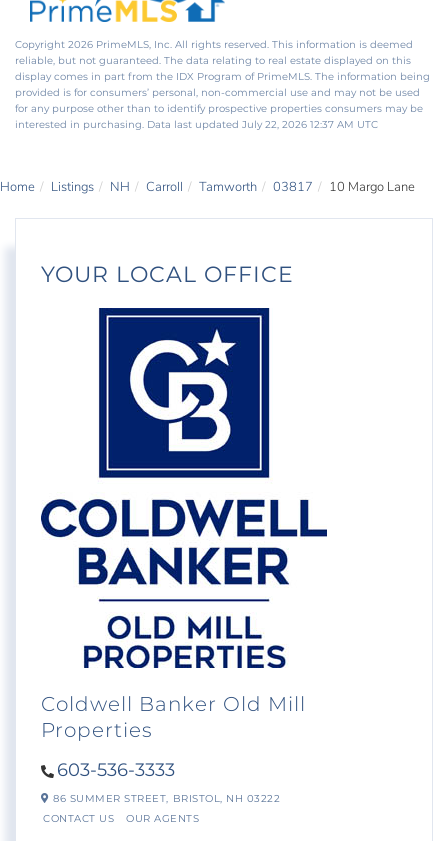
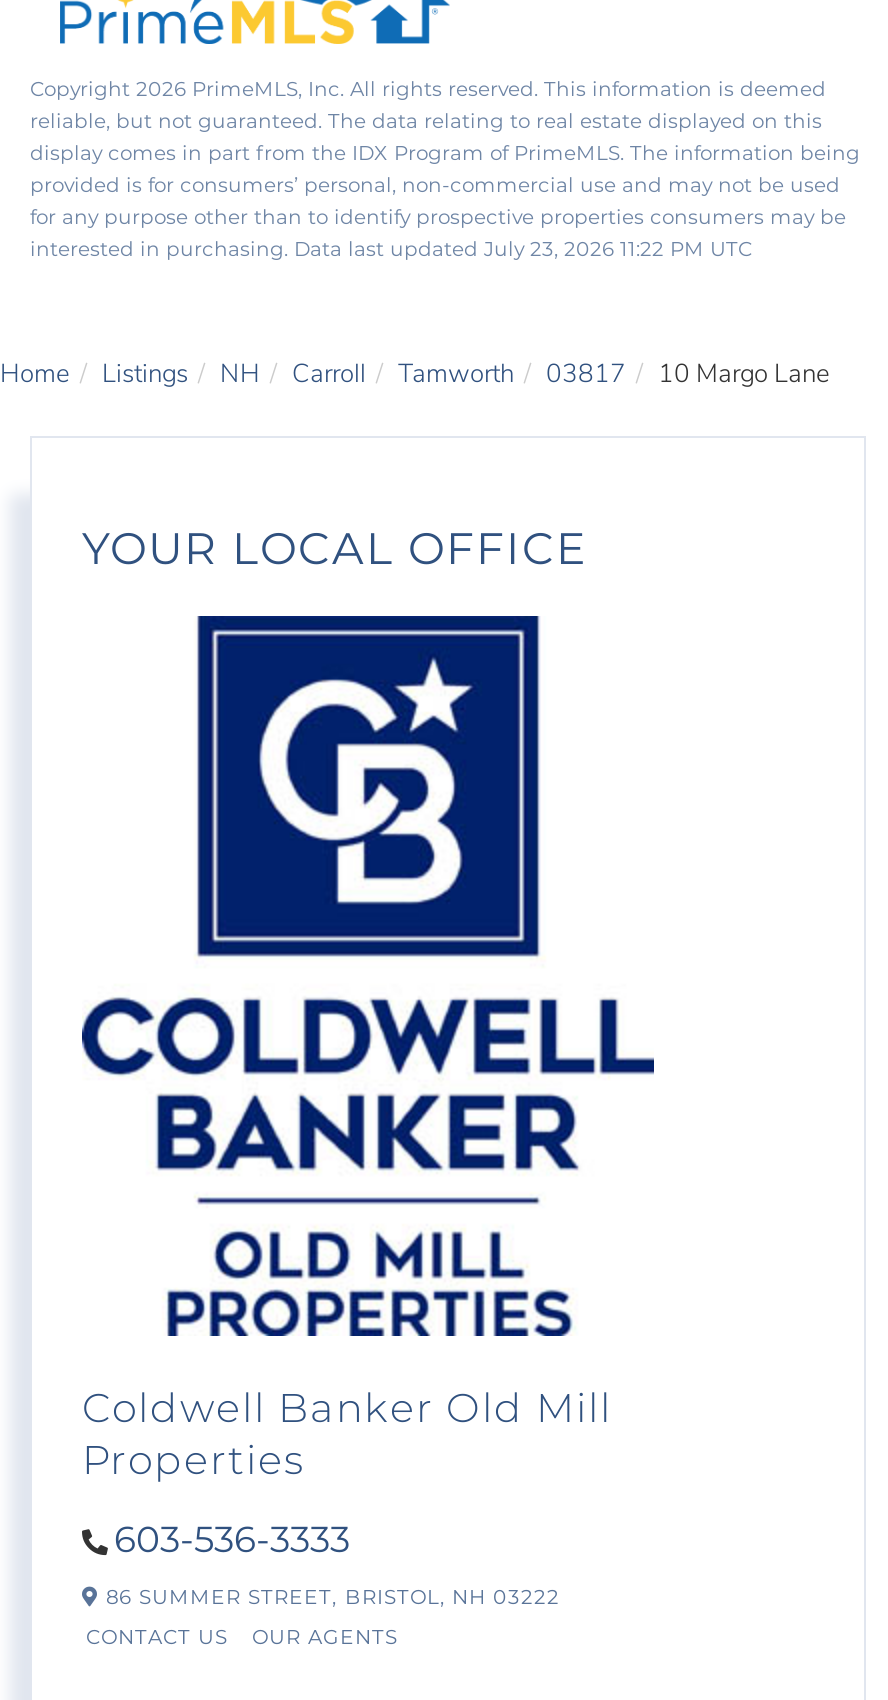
[15,118,378,131] interested in purchasing. Data last updated July 22, 2026 12:37 AM UTC -> [30,237,752,263] interested in purchasing. Data last updated July 23, 2026 11:22 PM UTC

